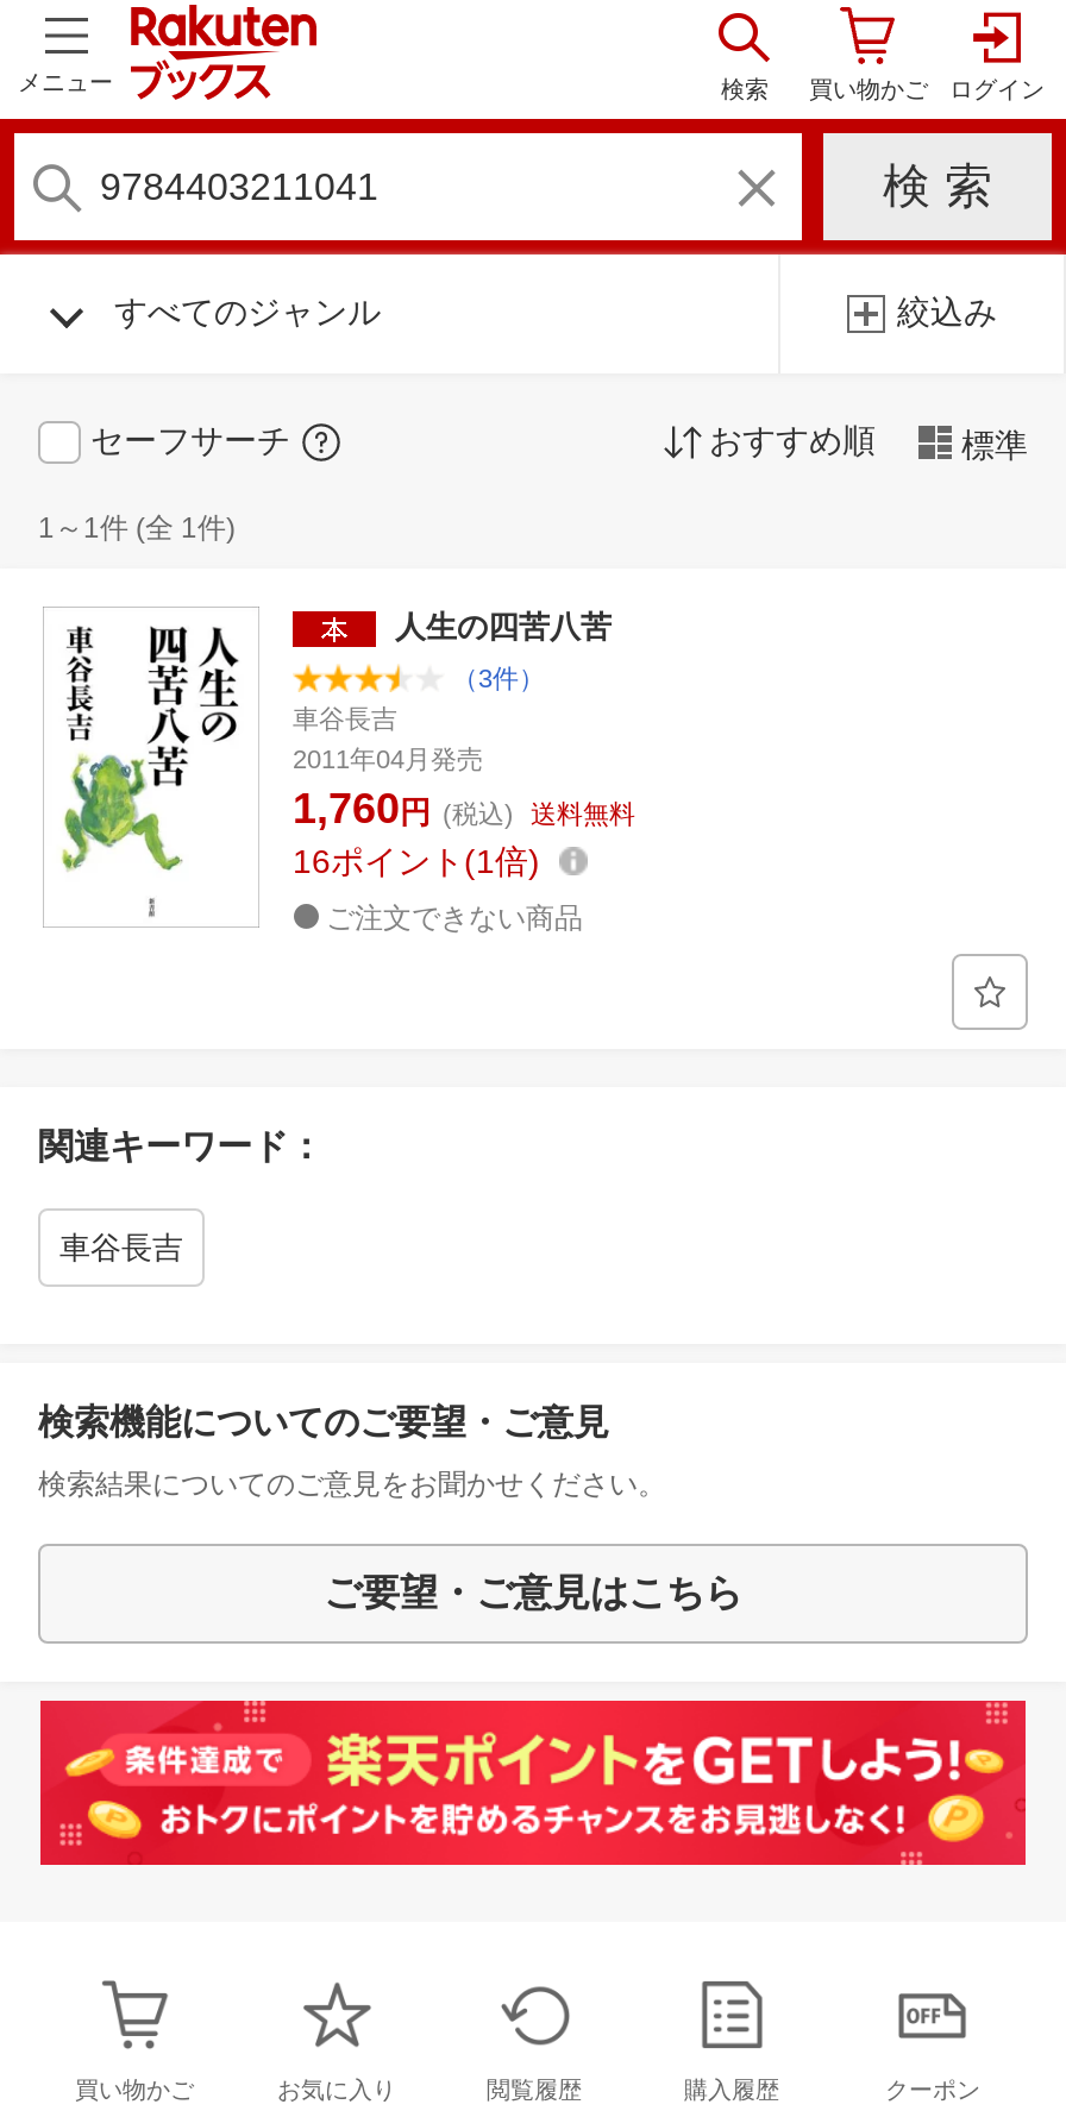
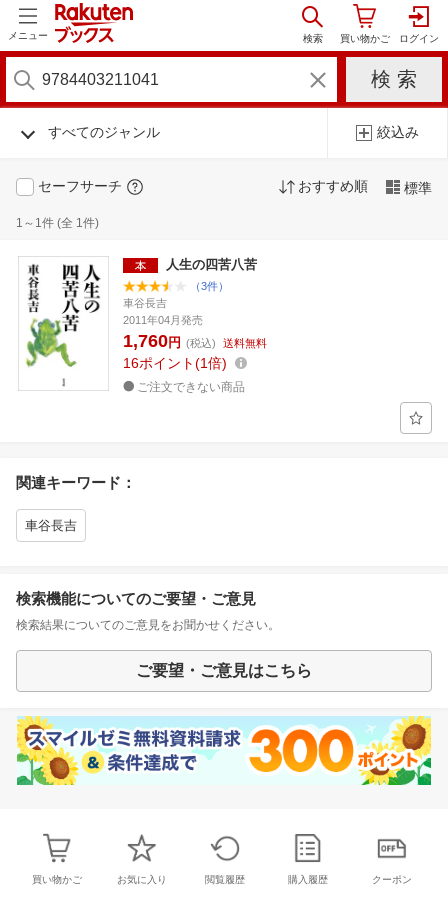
[38,1698,1028,1867] [image] -> [16,715,432,786] [image]

